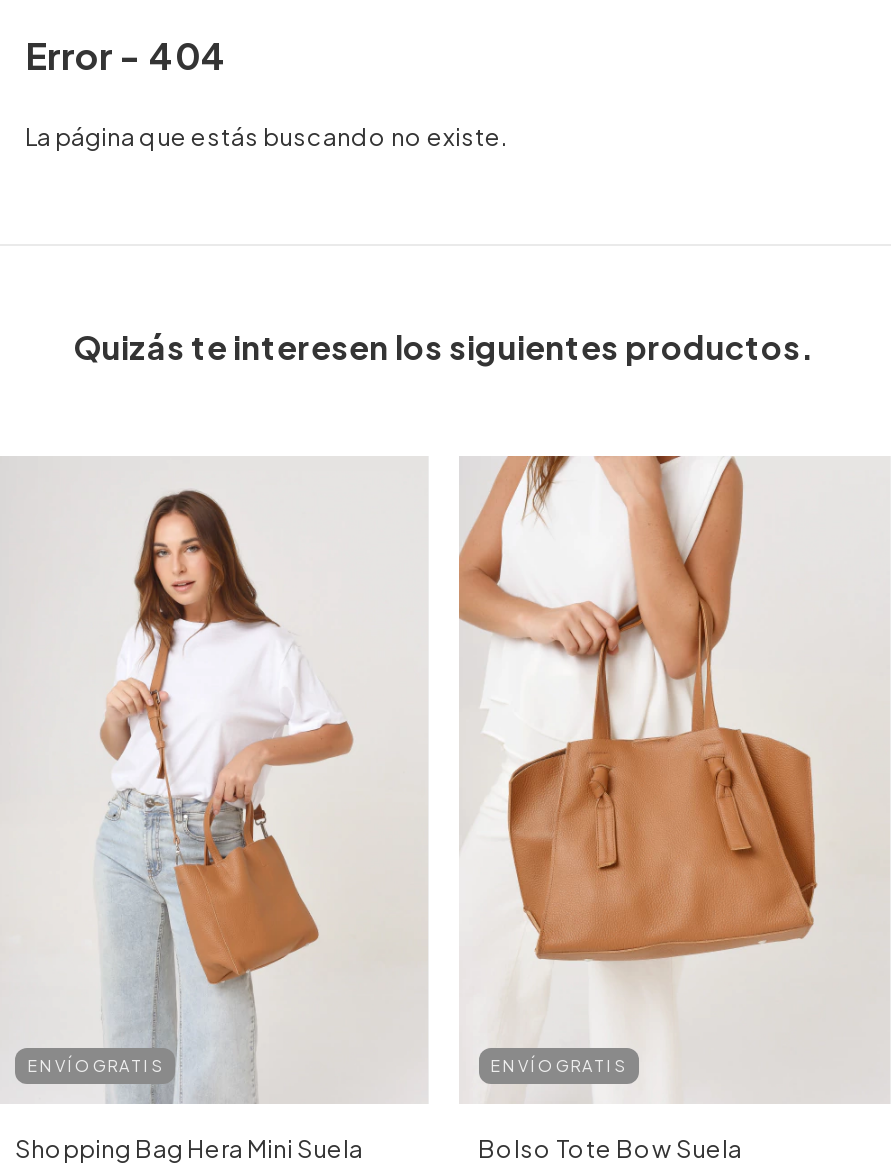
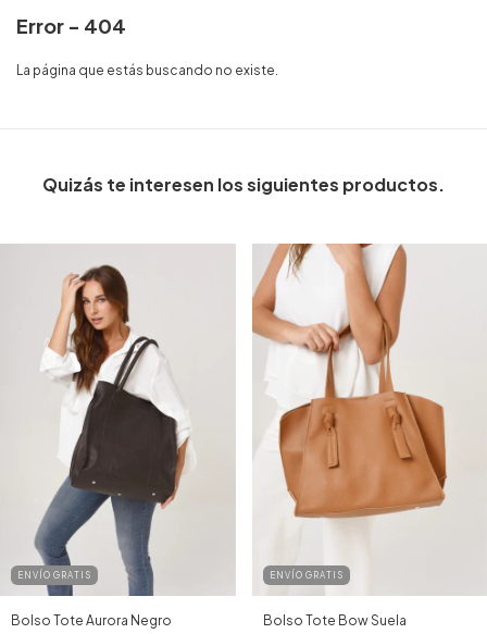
[15,488,363,1165] [image] | Shopping Bag Hera Mini Suela -> [11,262,193,629] [image] | Bolso Tote Aurora Negro

